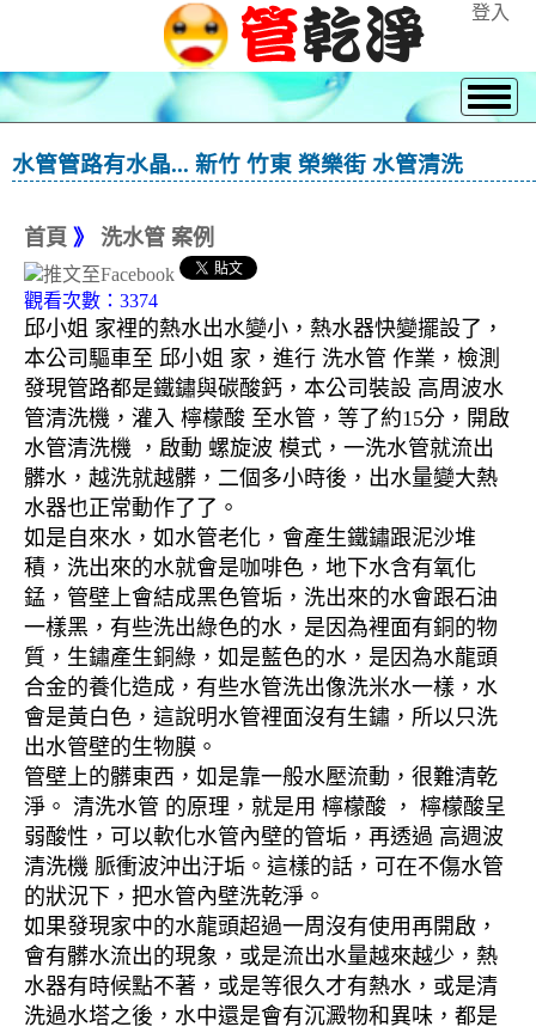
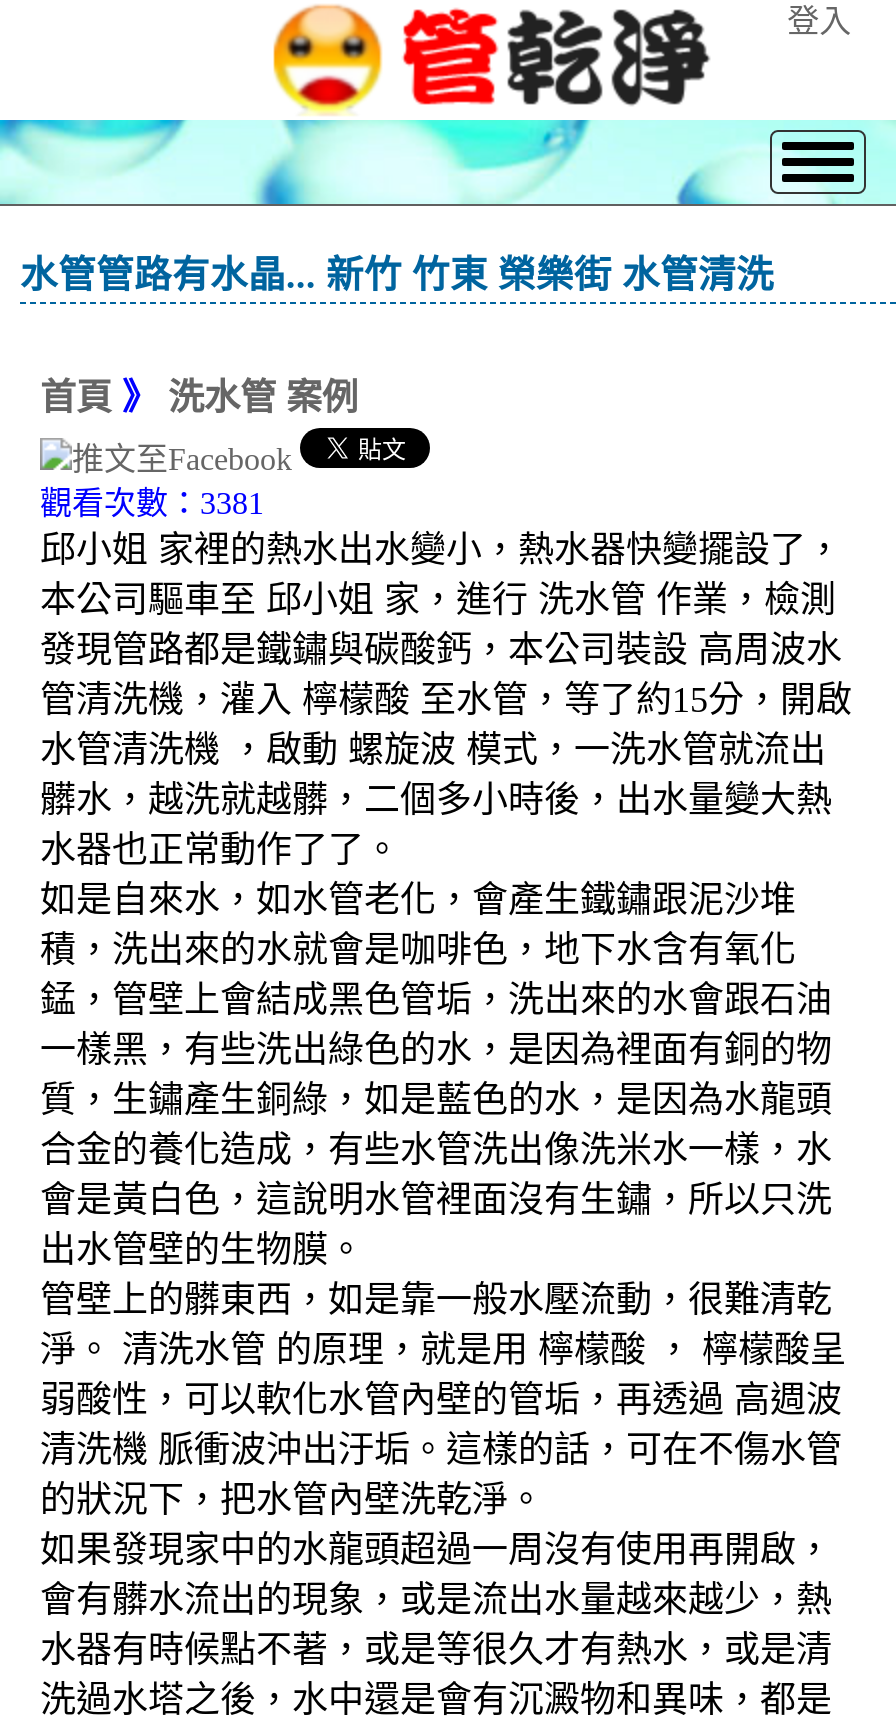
[0,291,158,311] 觀看次數：3374 -> [0,487,264,521] 觀看次數：3381

